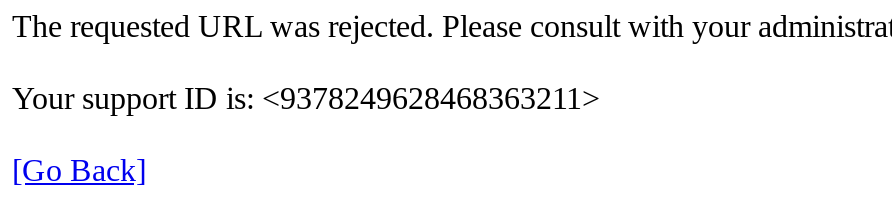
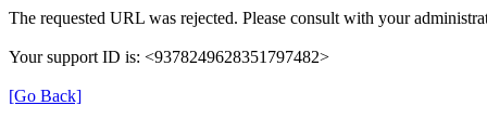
[12,81,600,115] Your support ID is: <9378249628468363211> -> [9,48,329,66] Your support ID is: <9378249628351797482>

